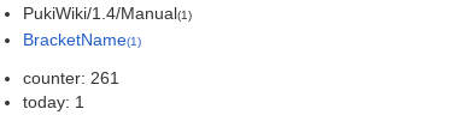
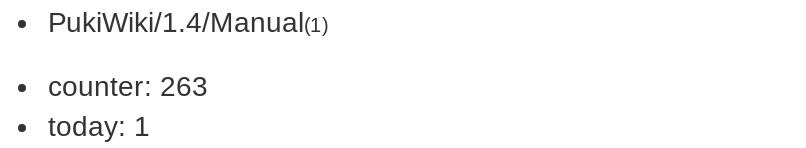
[23,30,141,88] BracketName(1) | counter: 261 -> [48,70,208,102] counter: 263

